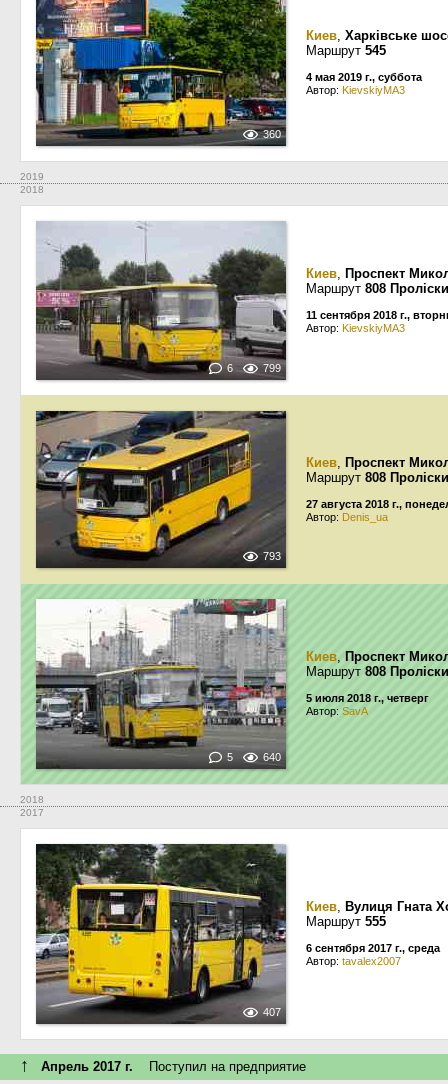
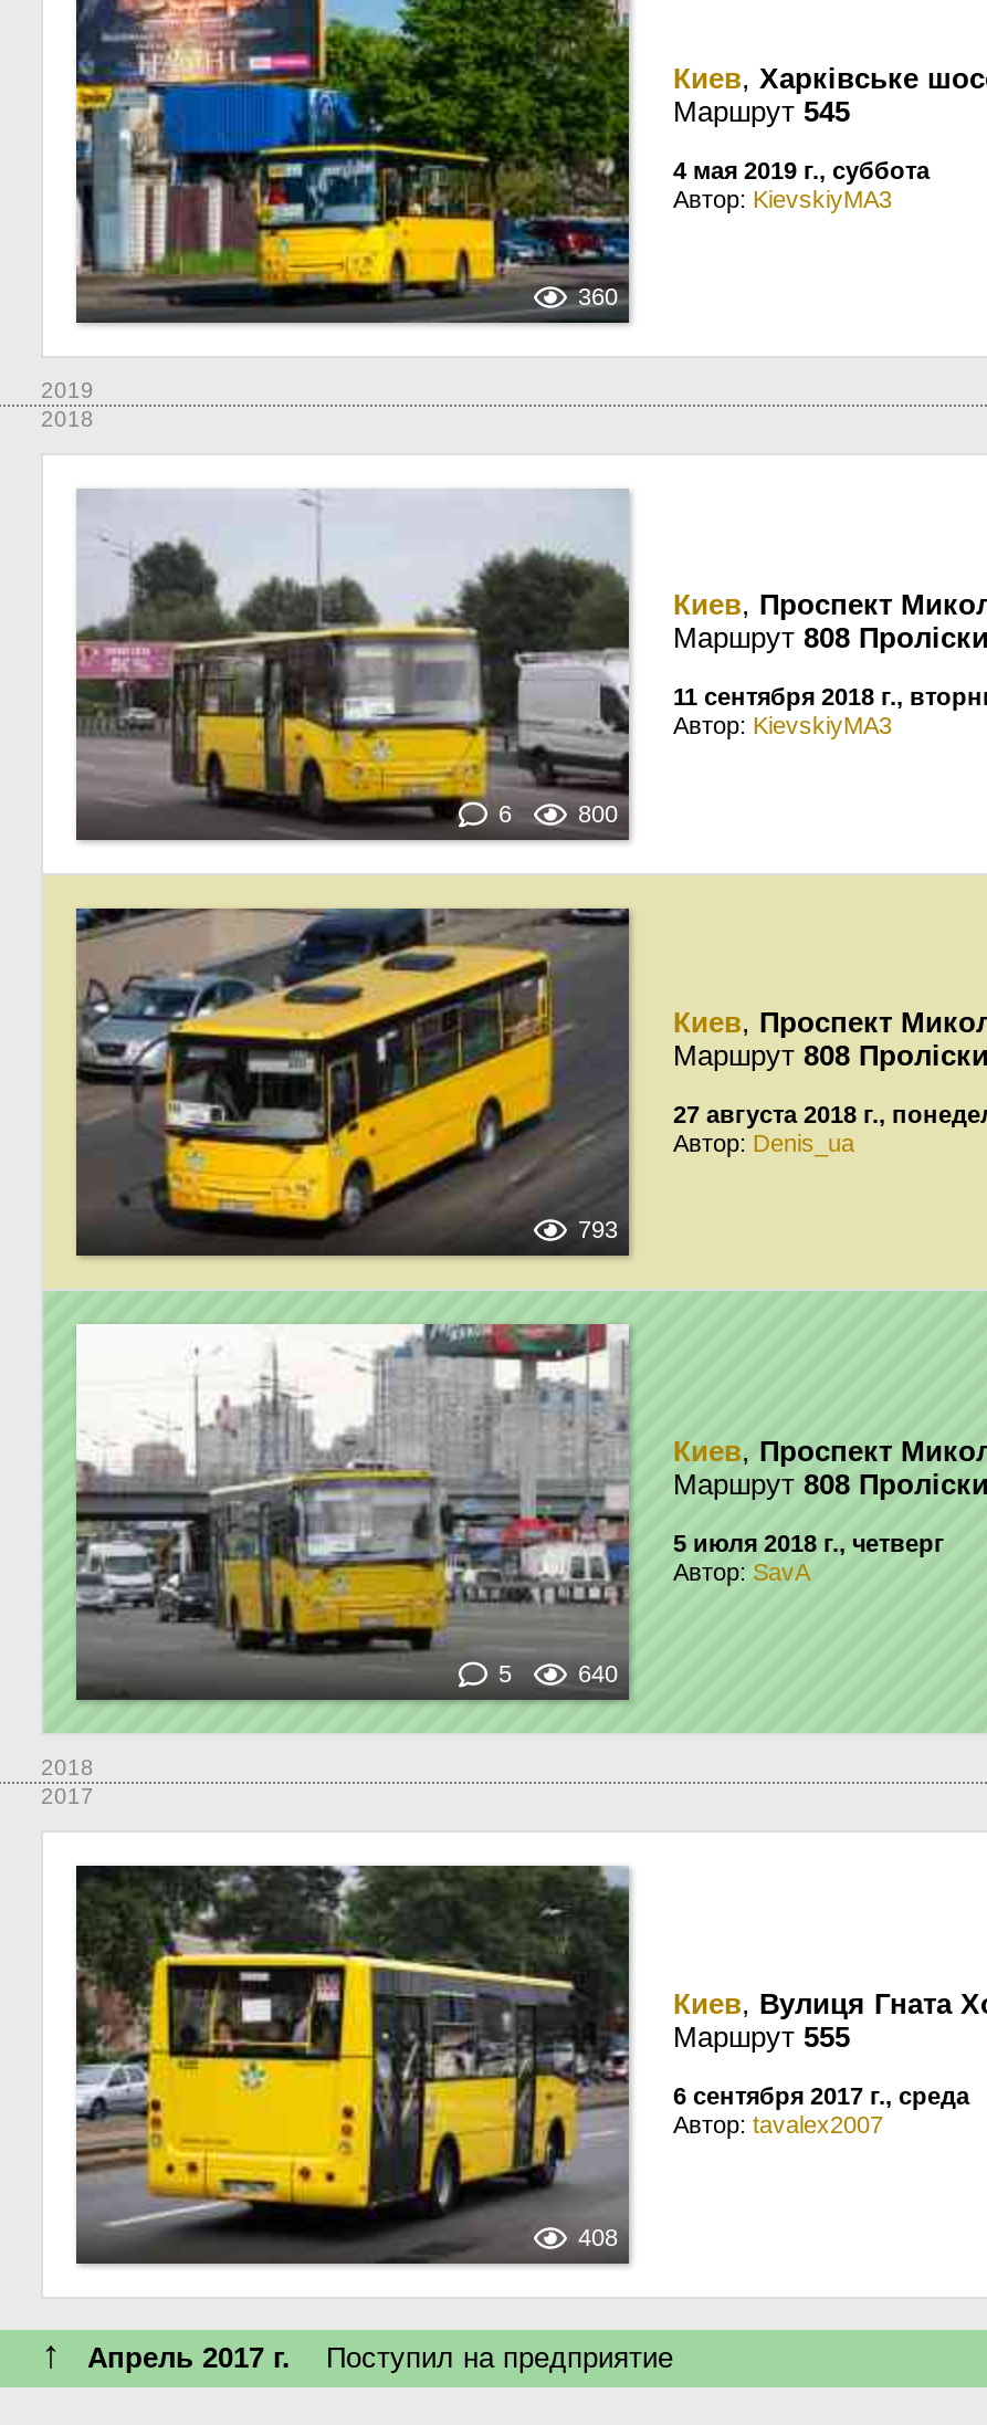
[263,362,281,374] 799 -> [578,800,618,827] 800
[263,1006,281,1018] 407 -> [578,2224,618,2250] 408

